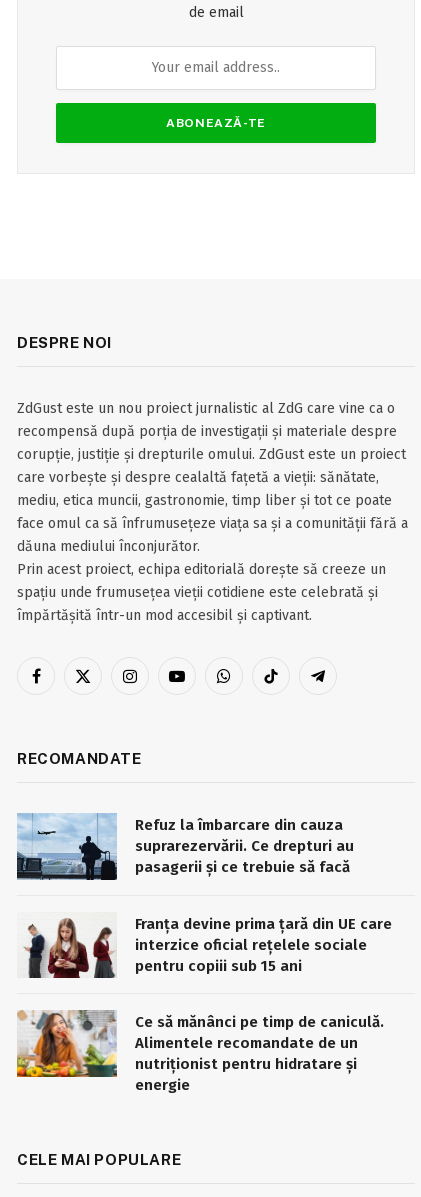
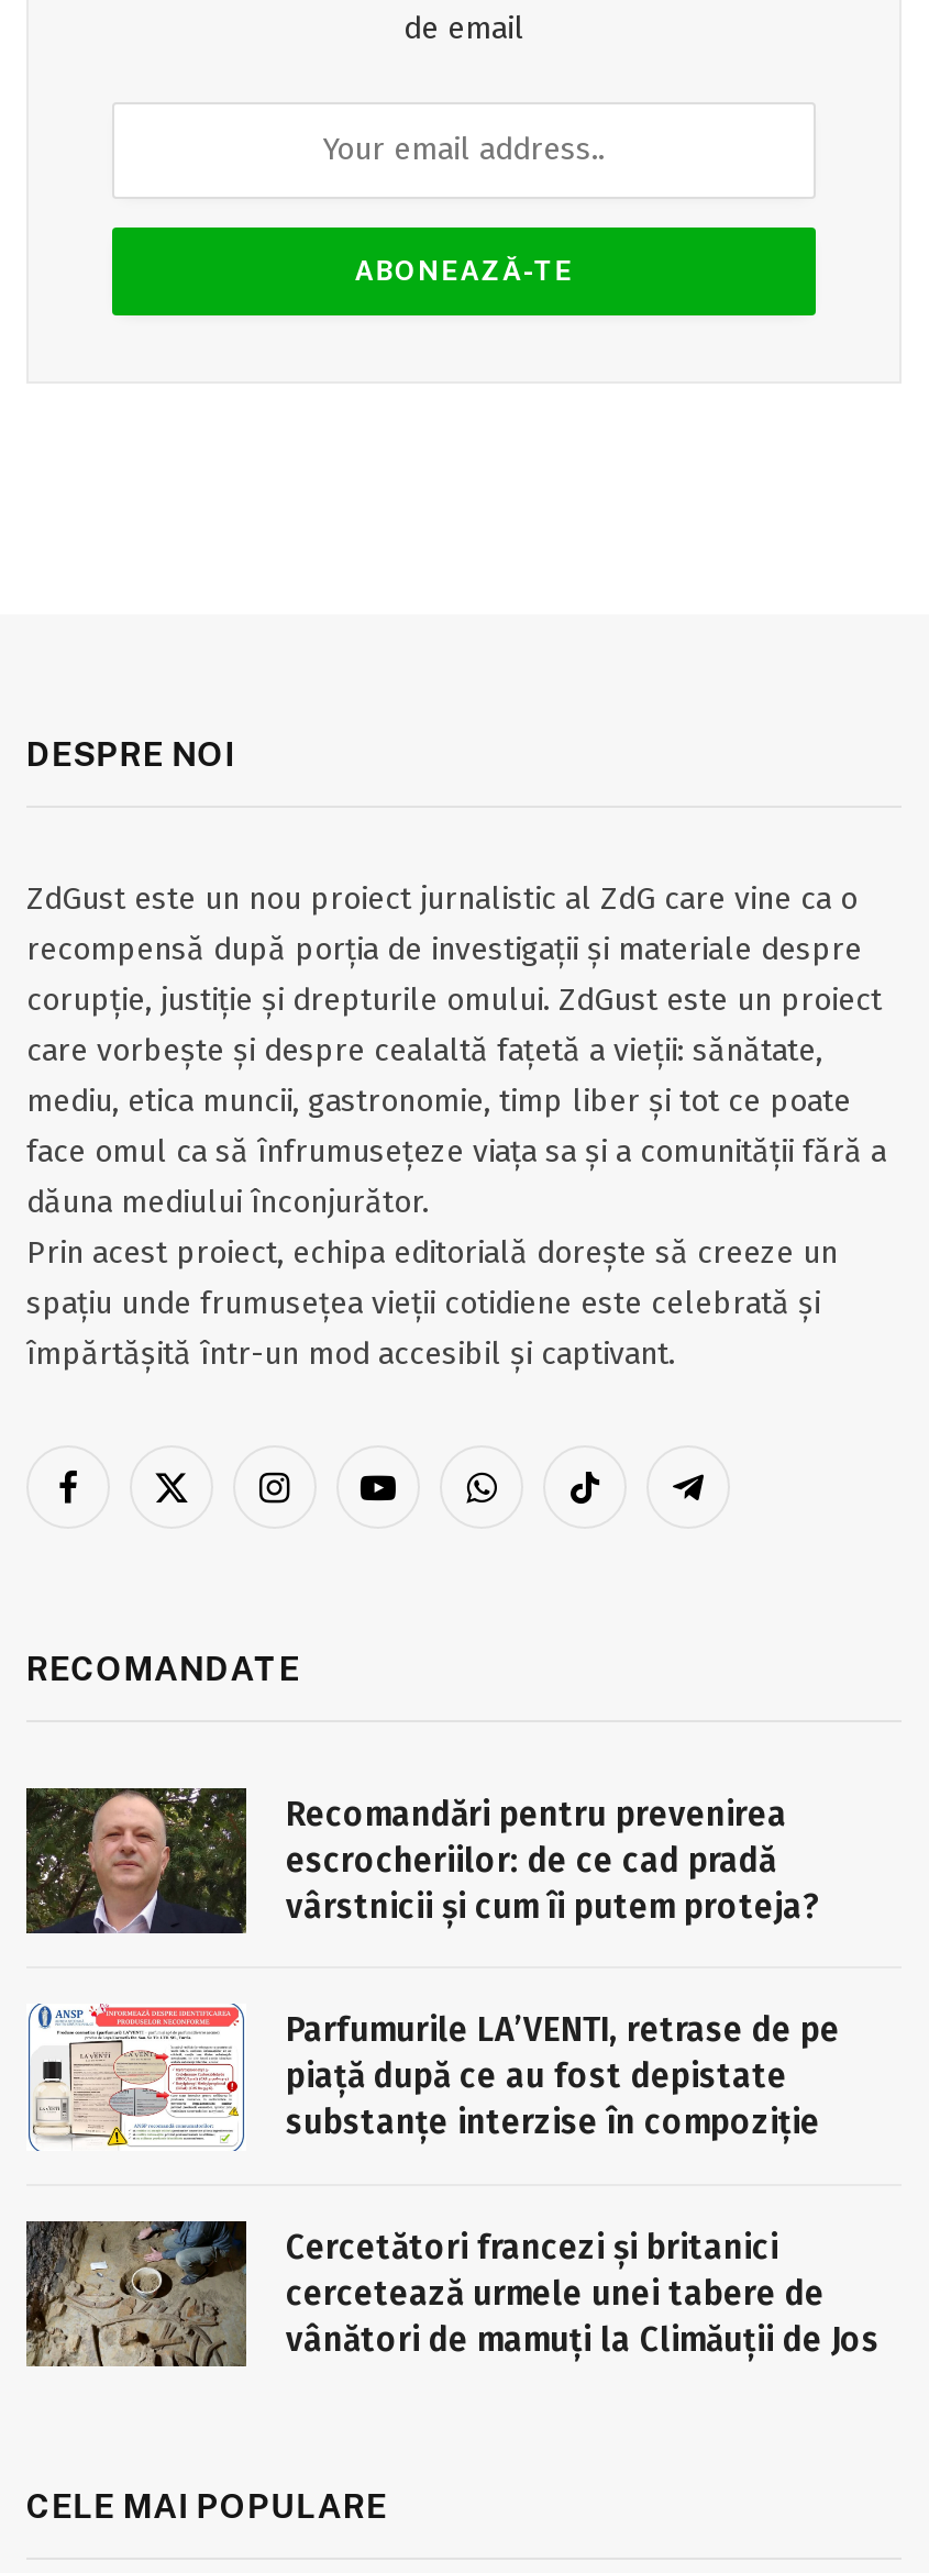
[17,813,354,881] [image] | Refuz la îmbarcare din cauza | suprarezervării. Ce drepturi au | pasagerii și ce trebuie să facă -> [24,1785,820,1934] [image] | Recomandări pentru prevenirea | escrocheriilor: de ce cad pradă | vârstnicii și cum îi putem proteja?
[25,914,392,978] [image] | Franța devine prima țară din UE care | interzice oficial rețelele sociale | pentru copiii sub 15 ani -> [29,2005,840,2148] [image] | Parfumurile LA’VENTI, retrase de pe | piață după ce au fost depistate | substanțe interzise în compoziție
[16,1010,384,1094] [image] | Ce să mănânci pe timp de caniculă. | Alimentele recomandate de un | nutriționist pentru hidratare și | energie -> [24,2220,880,2367] [image] | Cercetători francezi și britanici | cercetează urmele unei tabere de | vânători de mamuți la Climăuții de Jos

